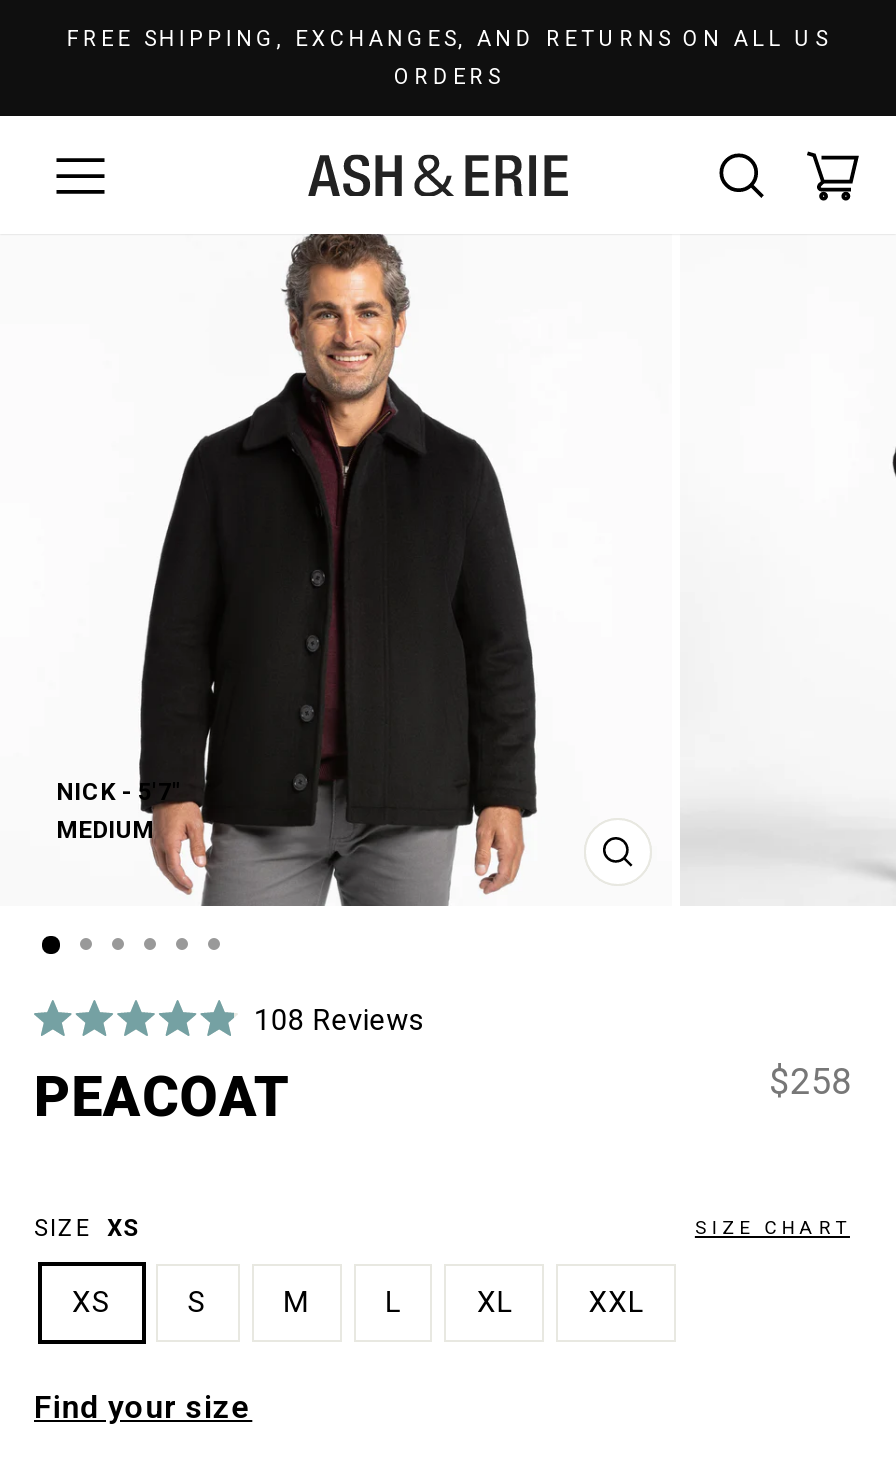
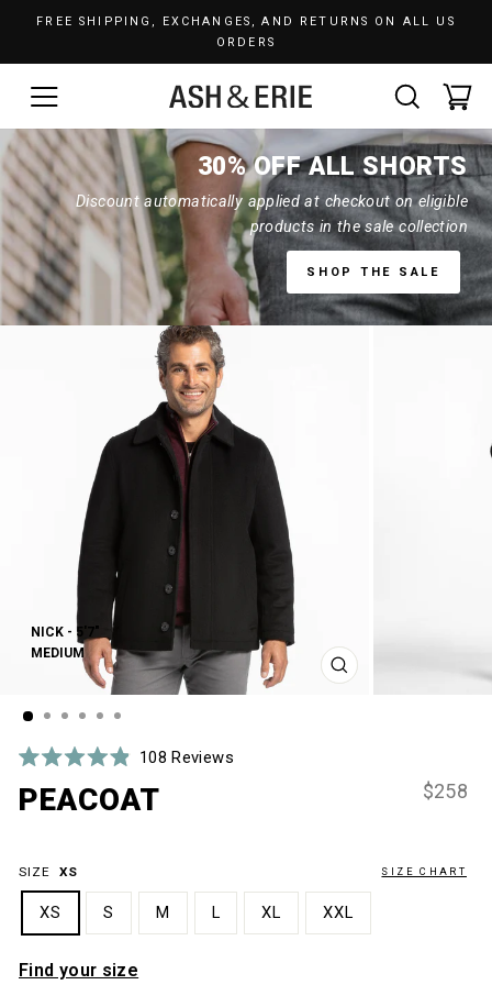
none -> [3,128,489,327] [image] | 30% OFF ALL SHORTS | Discount automatically applied at checkout on eligible | products in the sale collection | SHOP THE SALE

